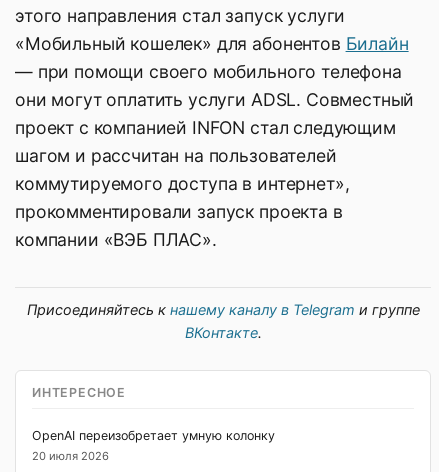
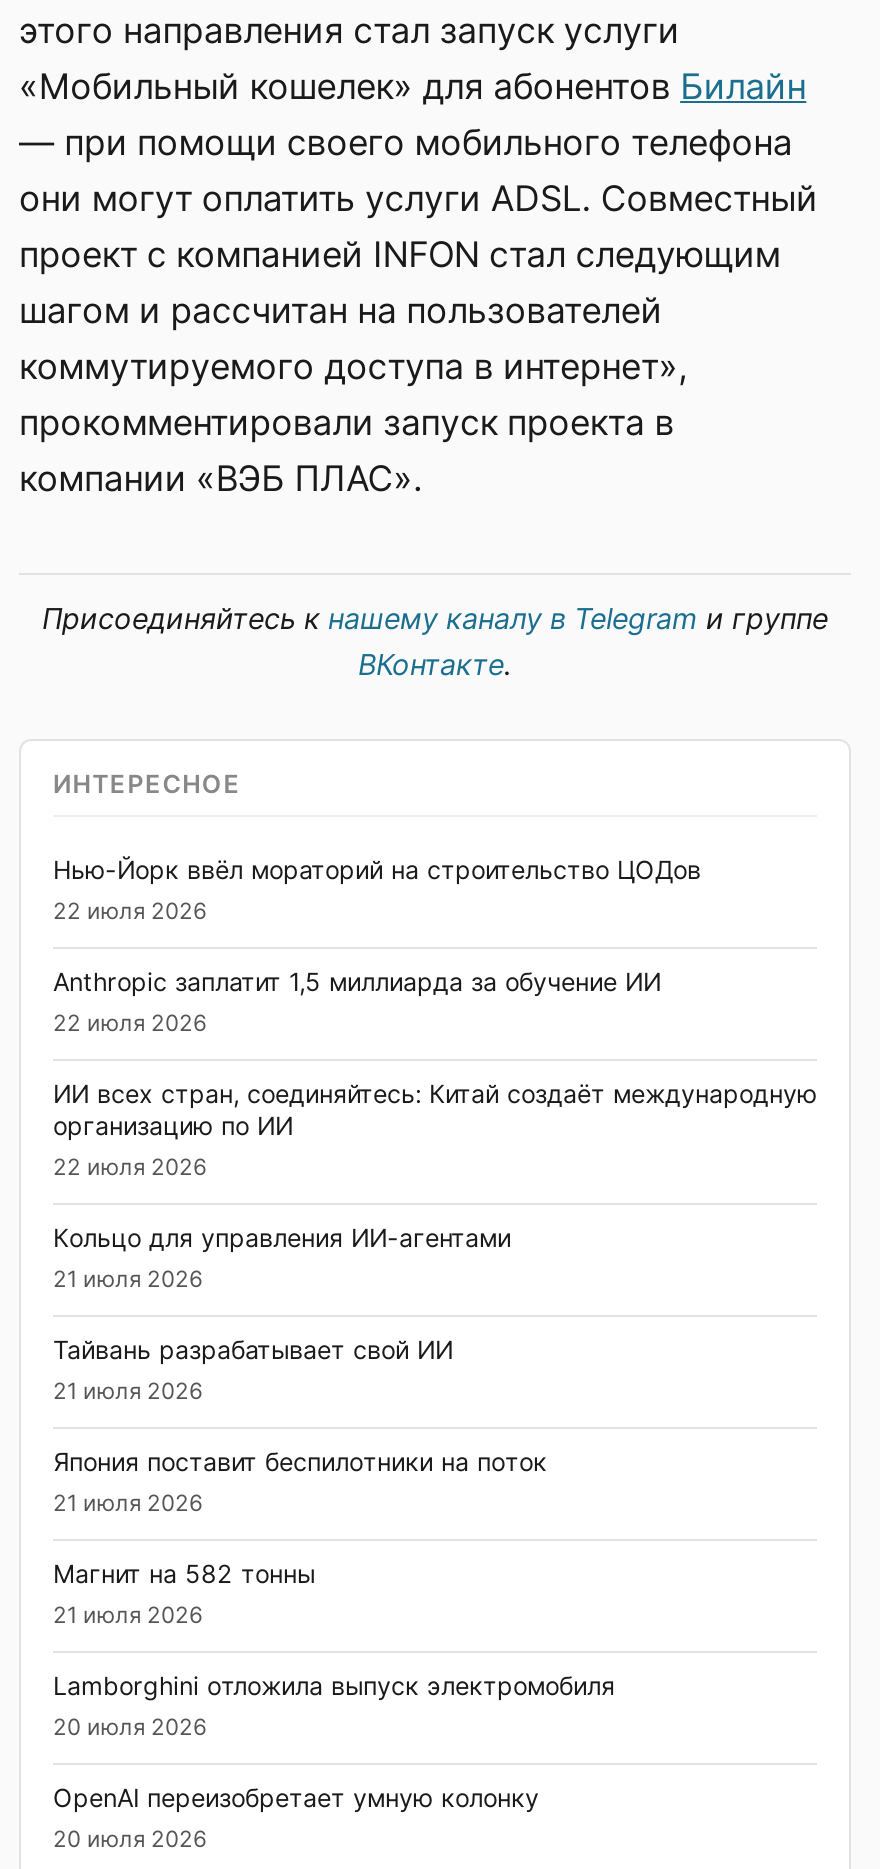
none -> [53,854,817,1740] Нью-Йорк ввёл мораторий на строительство ЦОДов | 22 июля 2026 | Anthropic заплатит 1,5 миллиарда за обучение ИИ | 22 июля 2026 | ИИ всех стран, соединяйтесь: Китай создаёт международную | организацию по ИИ | 22 июля 2026 | Кольцо для управления ИИ-агентами | 21 июля 2026 | Тайвань разрабатывает свой ИИ | 21 июля 2026 | Япония поставит беспилотники на поток | 21 июля 2026 | Магнит на 582 тонны | 21 июля 2026 | Lamborghini отложила выпуск электромобиля | 20 июля 2026

